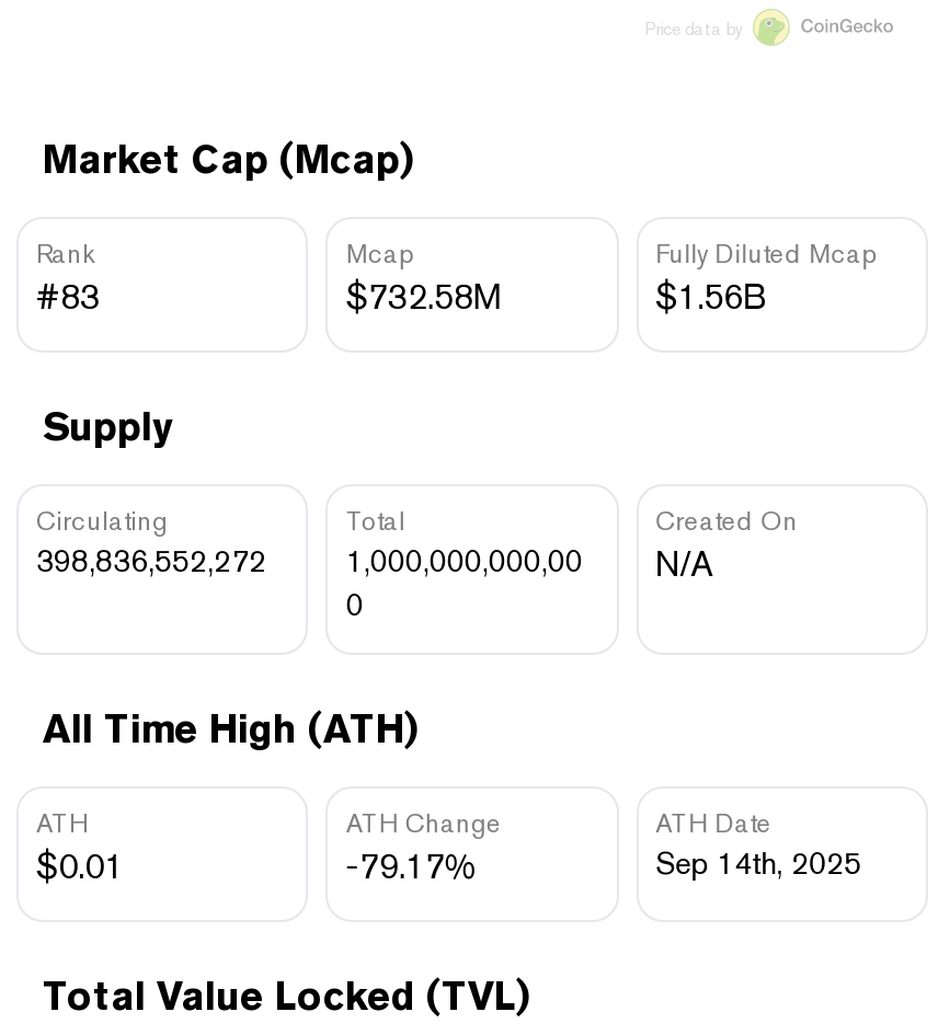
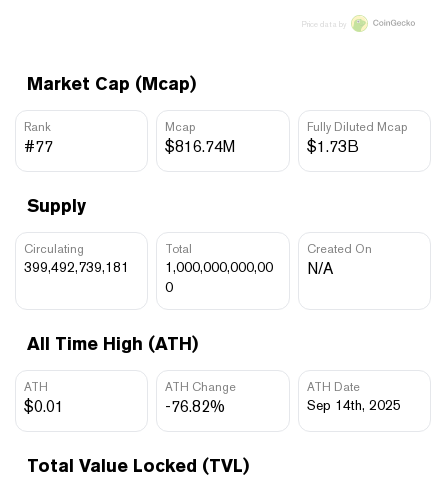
[36,276,100,317] #83 -> [24,137,53,156] #77
[346,276,499,317] $732.58M -> [165,137,235,156] $816.74M
[656,276,770,317] $1.56B -> [307,137,359,156] $1.73B
[36,543,266,578] 398,836,552,272 -> [24,259,129,275] 399,492,739,181
[346,845,477,887] -79.17% -> [165,397,225,416] -76.82%

